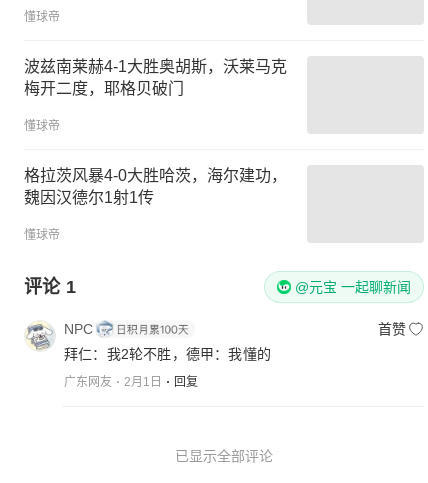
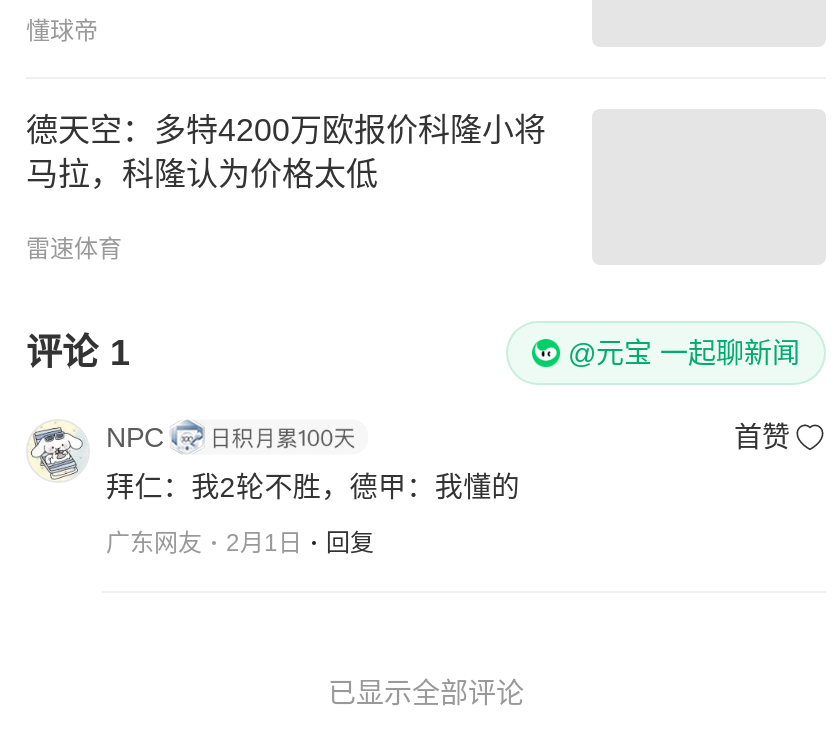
[24,58,287,241] 波兹南莱赫4-1大胜奥胡斯，沃莱马克 | 梅开二度，耶格贝破门 | 懂球帝 | 格拉茨风暴4-0大胜哈茨，海尔建功， | 魏因汉德尔1射1传 | 懂球帝 -> [26,113,546,263] 德天空：多特4200万欧报价科隆小将 | 马拉，科隆认为价格太低 | 雷速体育

